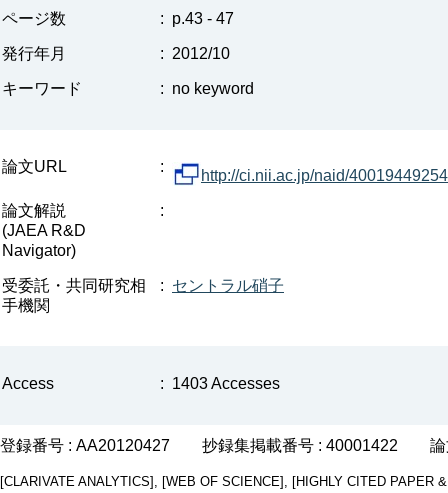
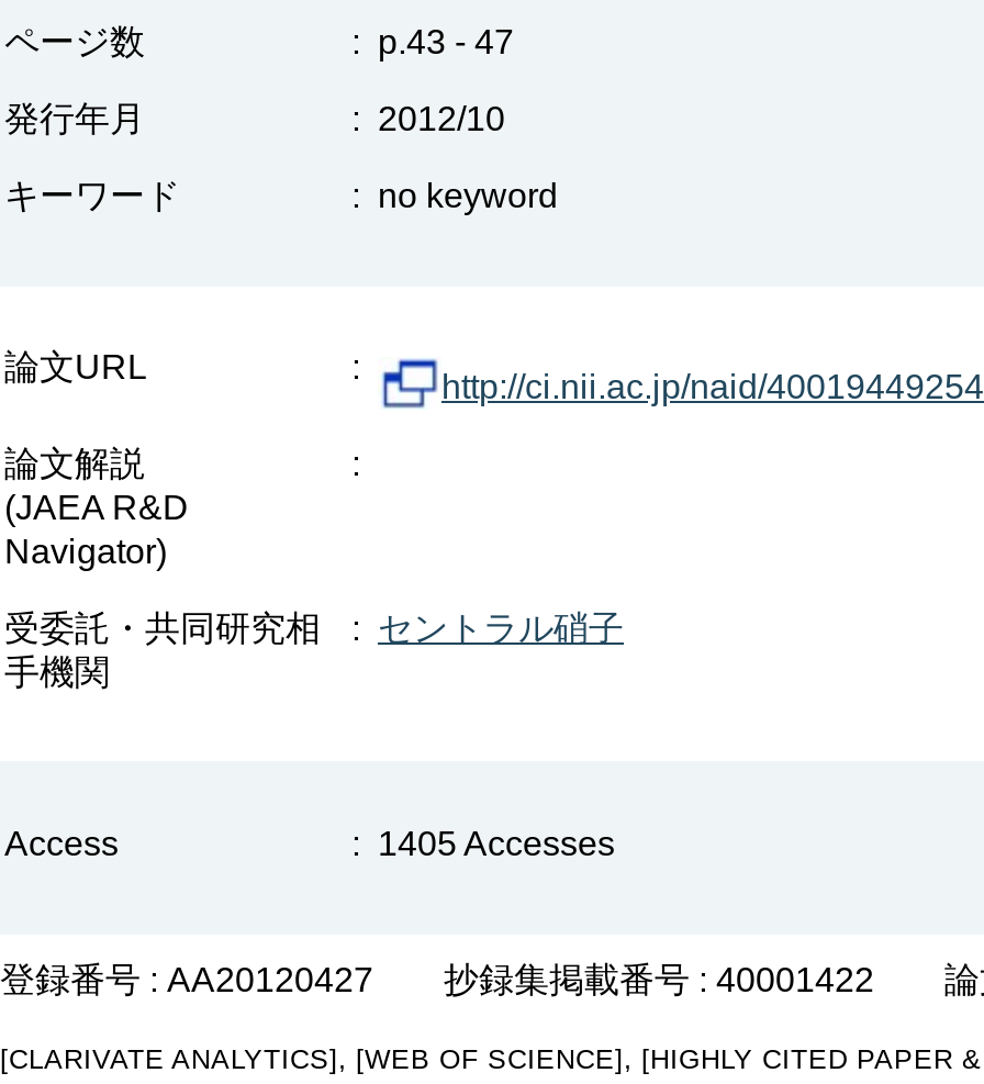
[160,375,280,392] : 1403 Accesses -> [351,824,615,861] : 1405 Accesses

